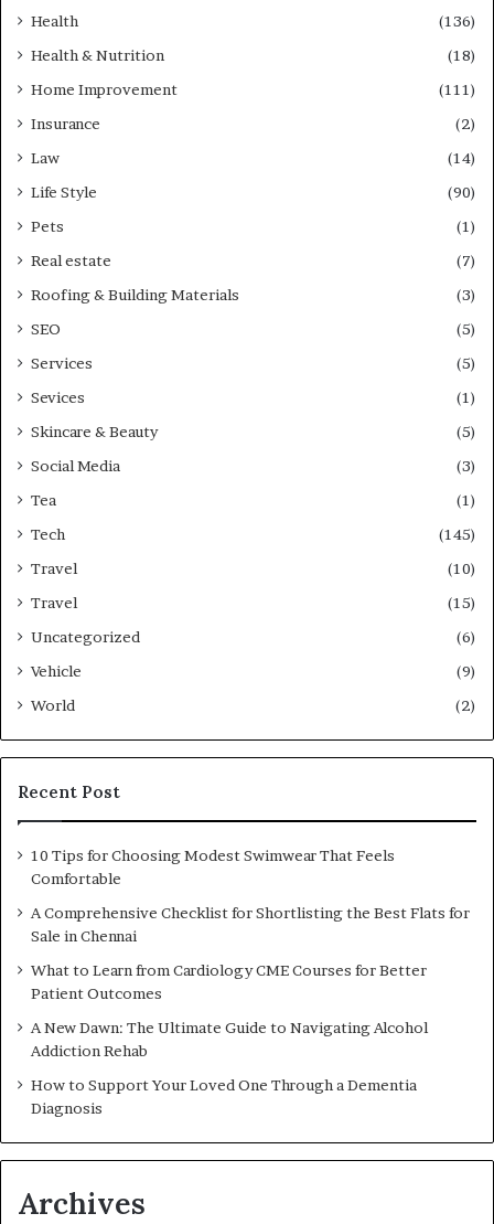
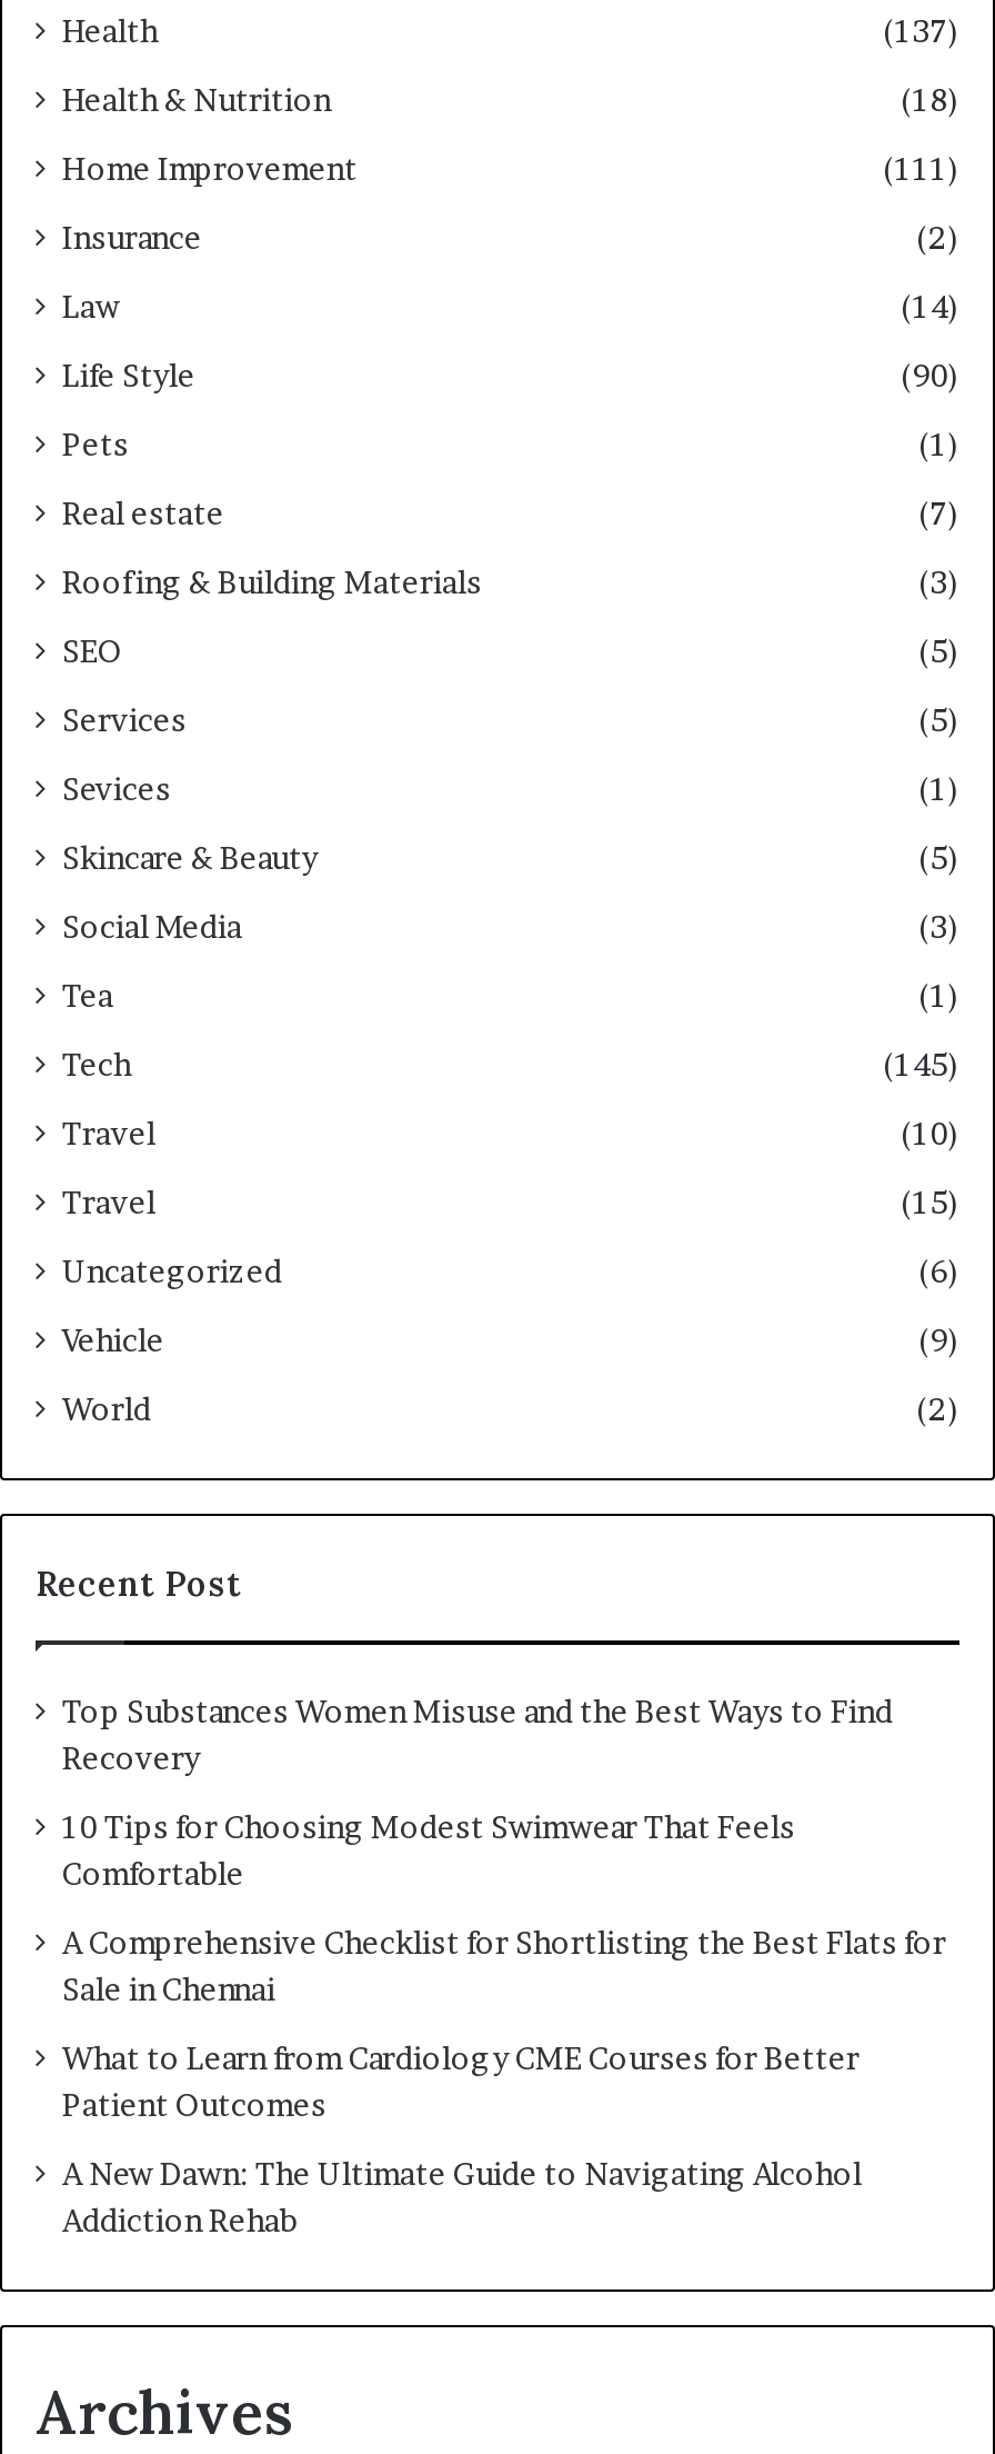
[439,12,476,29] (136) -> [884,13,959,48] (137)
none -> [62,1693,893,1775] Top Substances Women Misuse and the Best Ways to Find | Recovery
moved [31,846,470,1059] -> [62,1809,946,2238]: 10 Tips for Choosing Modest Swimwear That Feels | Comfortable | A Comprehensive Checklist for Shortlisting the Best Flats for | Sale in Chennai | What to Learn from Cardiology CME Courses for Better | Patient Outcomes | A New Dawn: The Ultimate Guide to Navigating Alcohol | Addiction Rehab
[31,1076,417,1117] How to Support Your Loved One Through a Dementia | Diagnosis -> none

